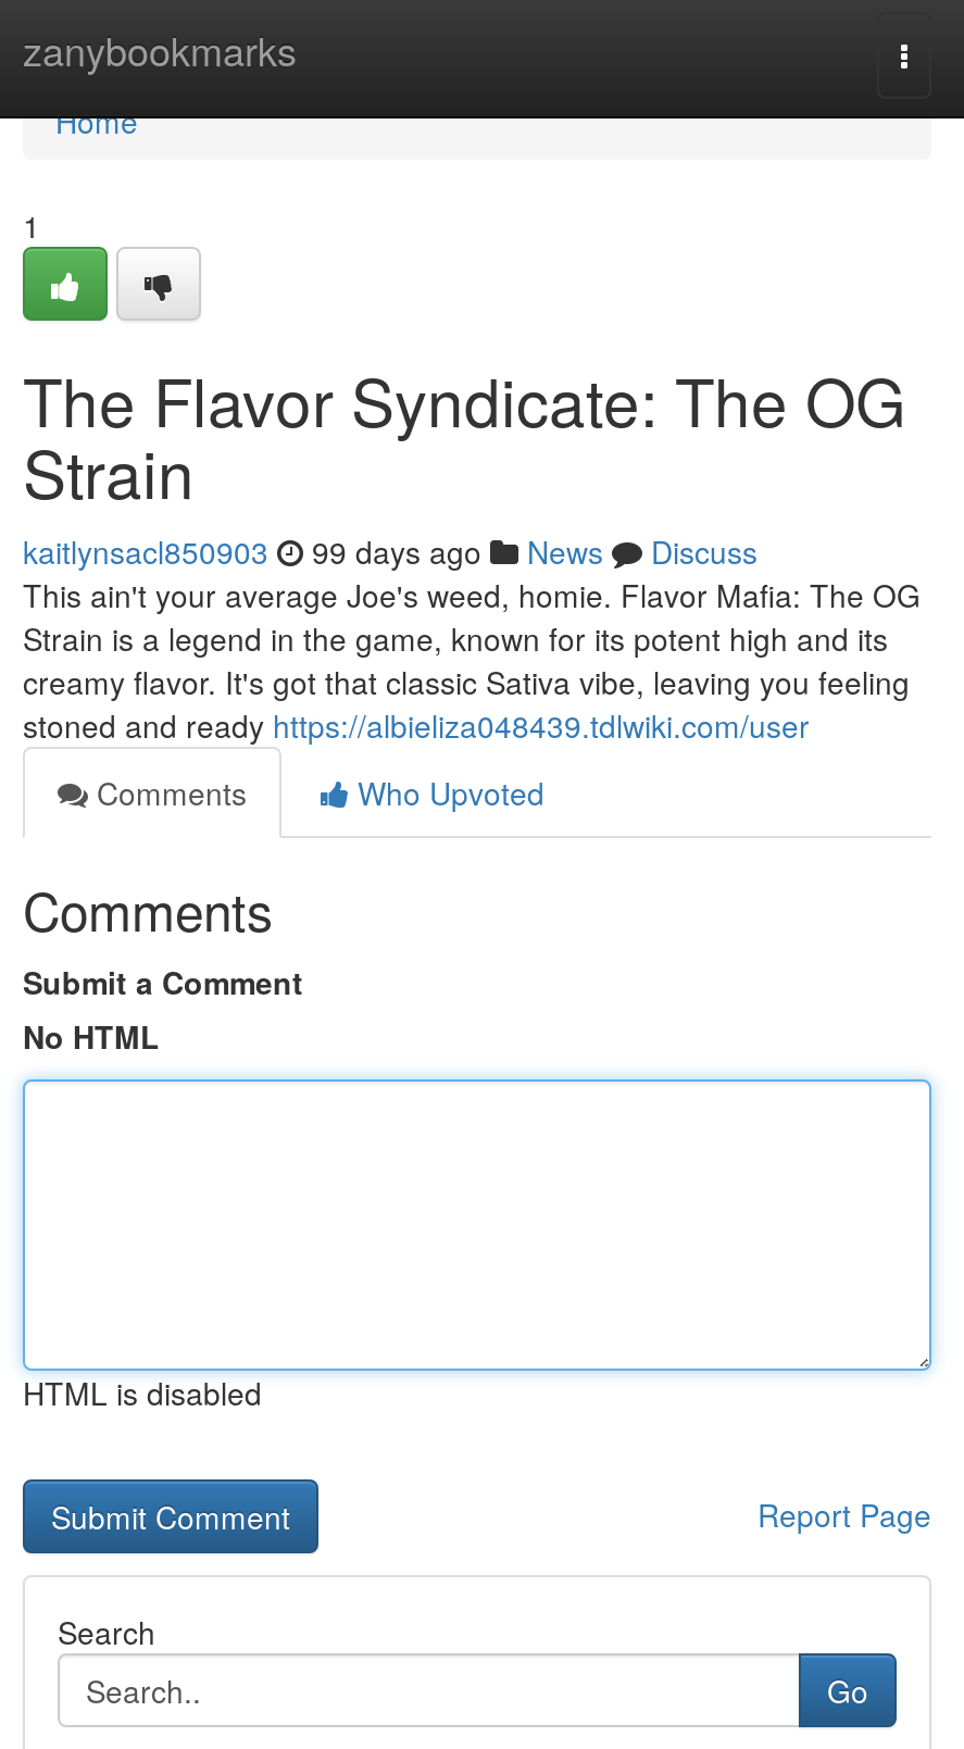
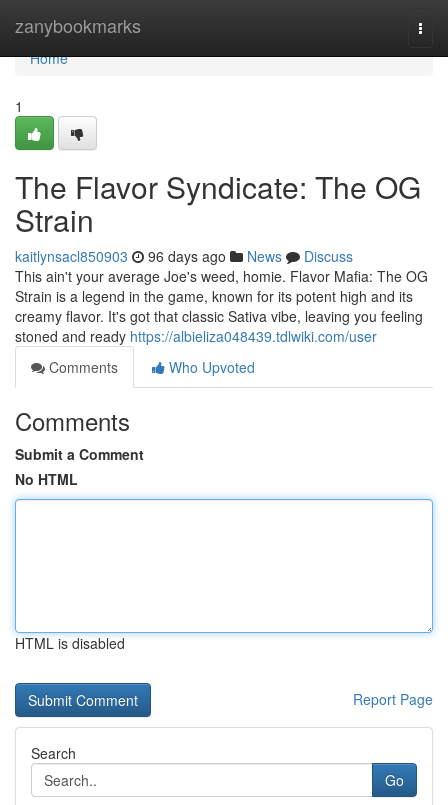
[23,529,758,573] kaitlynsacl850903 99 days ago News Discuss -> [15,246,353,266] kaitlynsacl850903 96 days ago News Discuss

